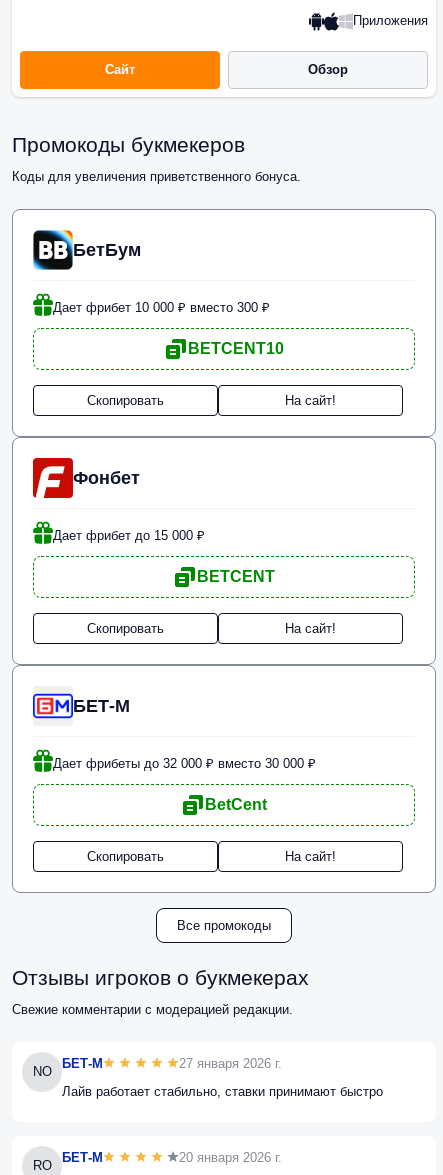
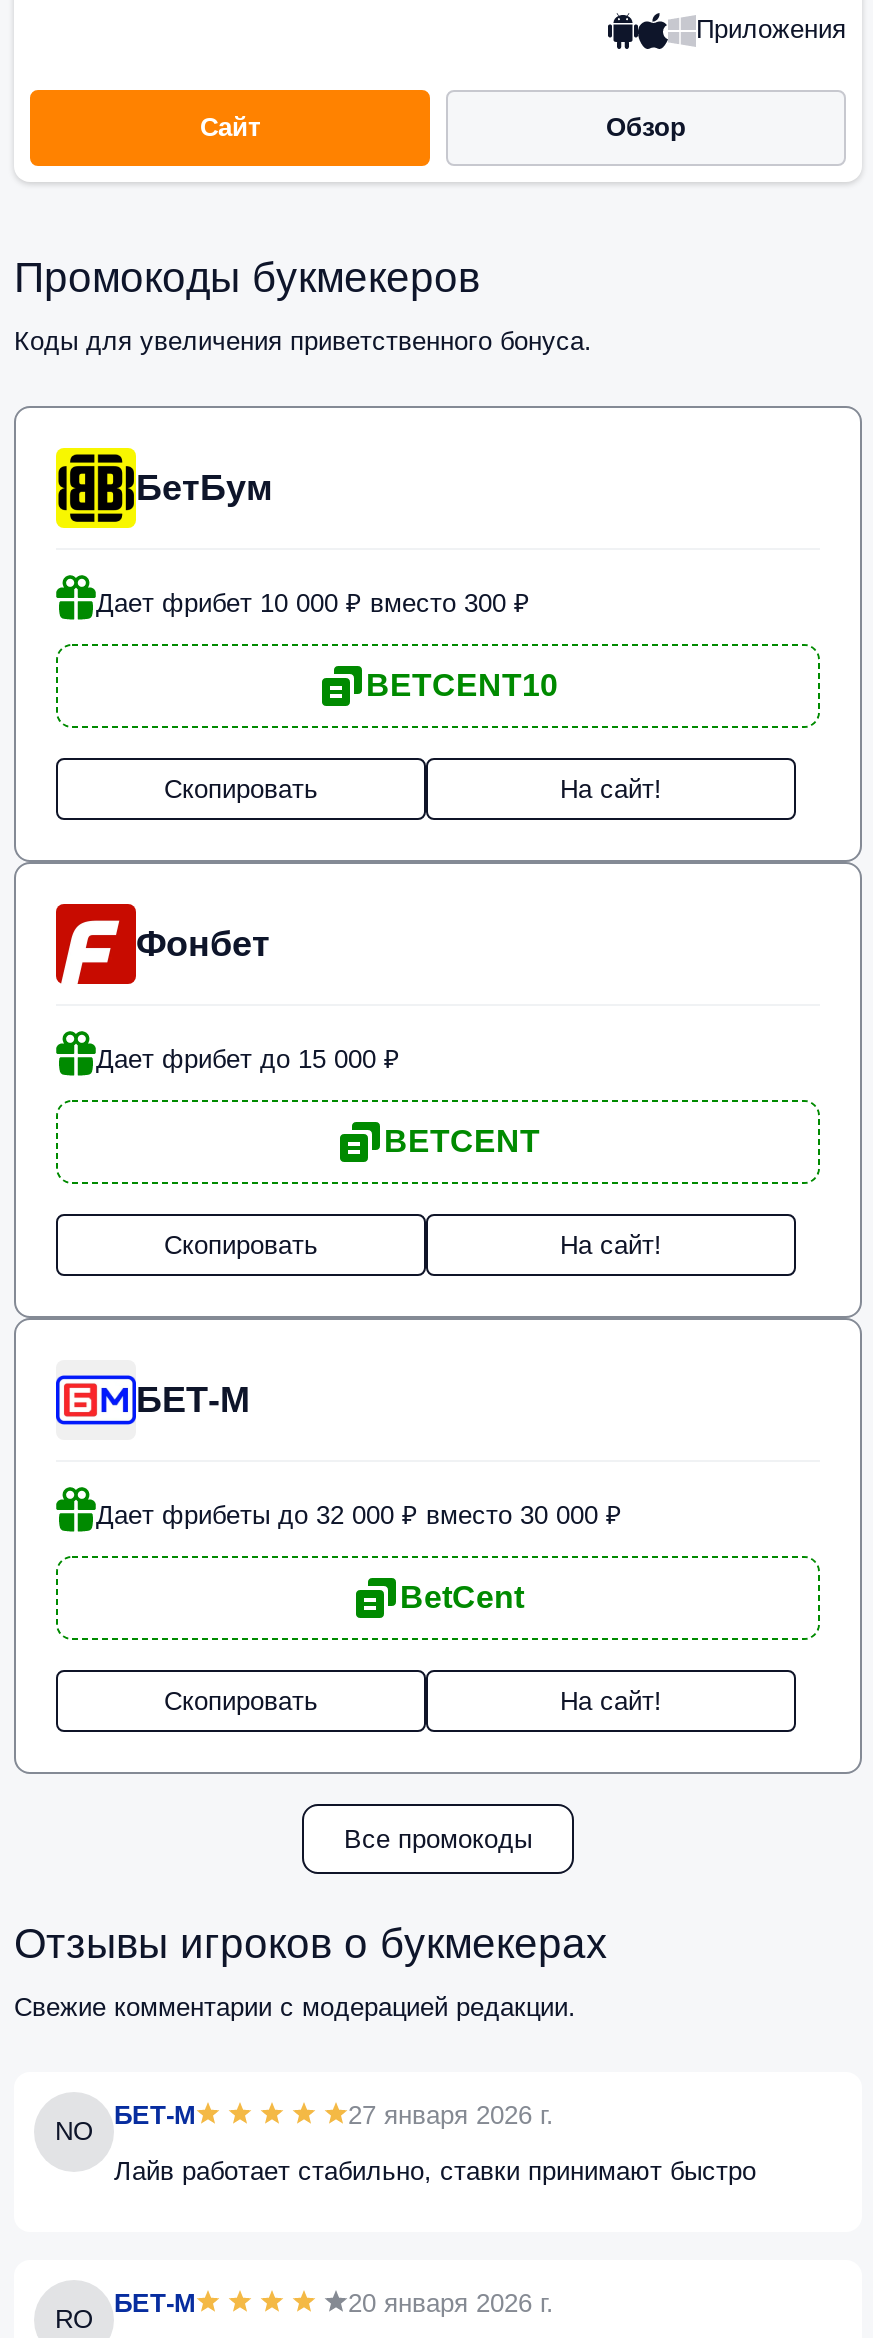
[32,229,74,271] [image] -> [54,446,138,530] [image]

